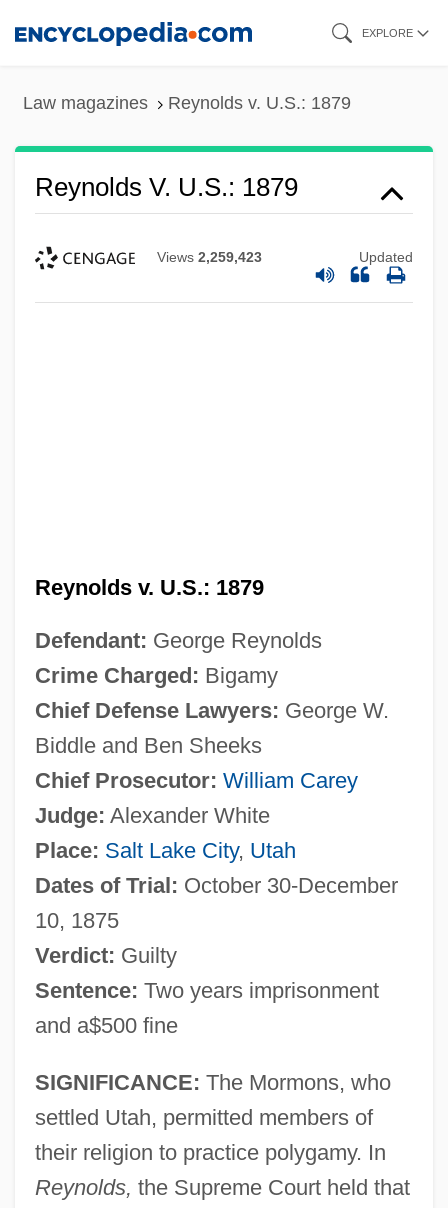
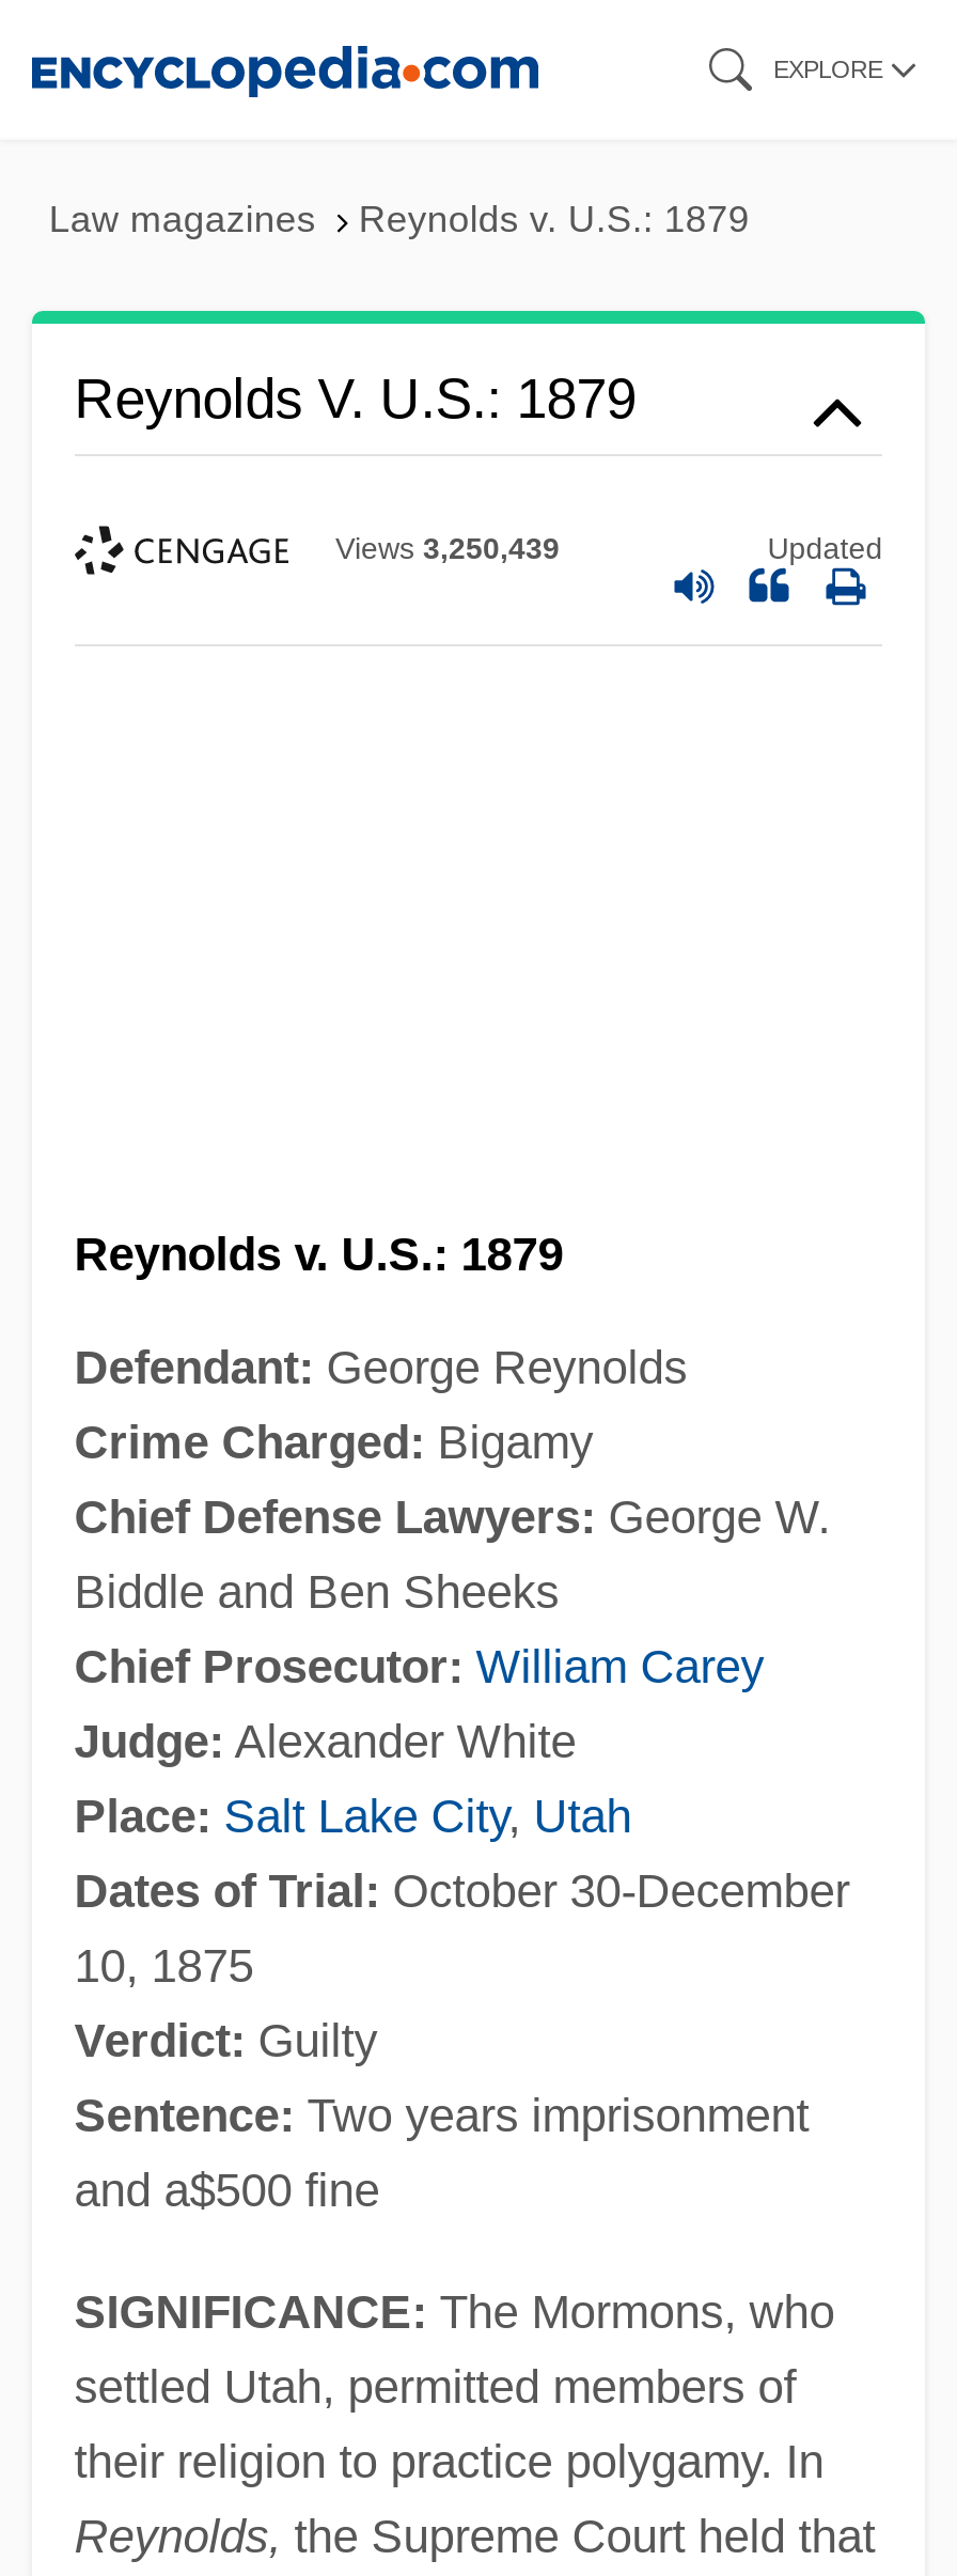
[157,249,262,265] Views 2,259,423 -> [335,532,560,566] Views 3,250,439

